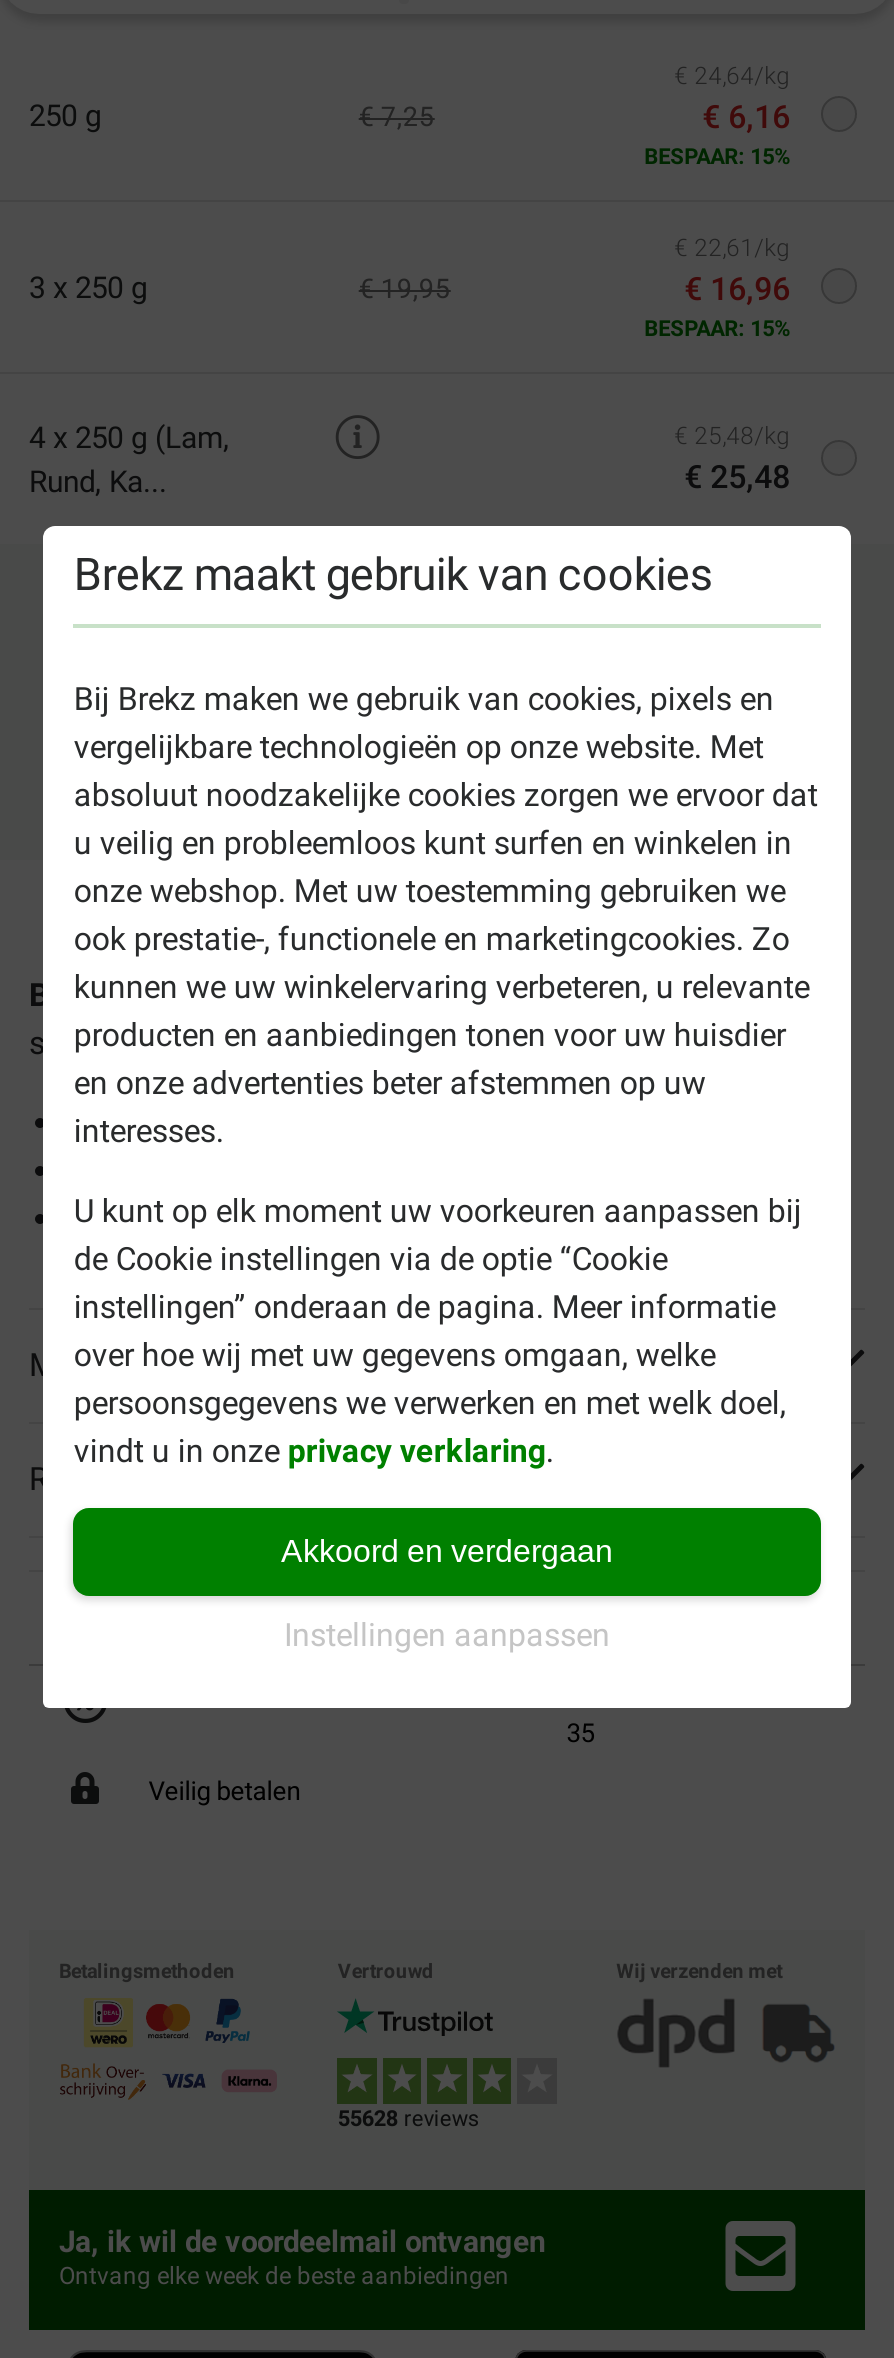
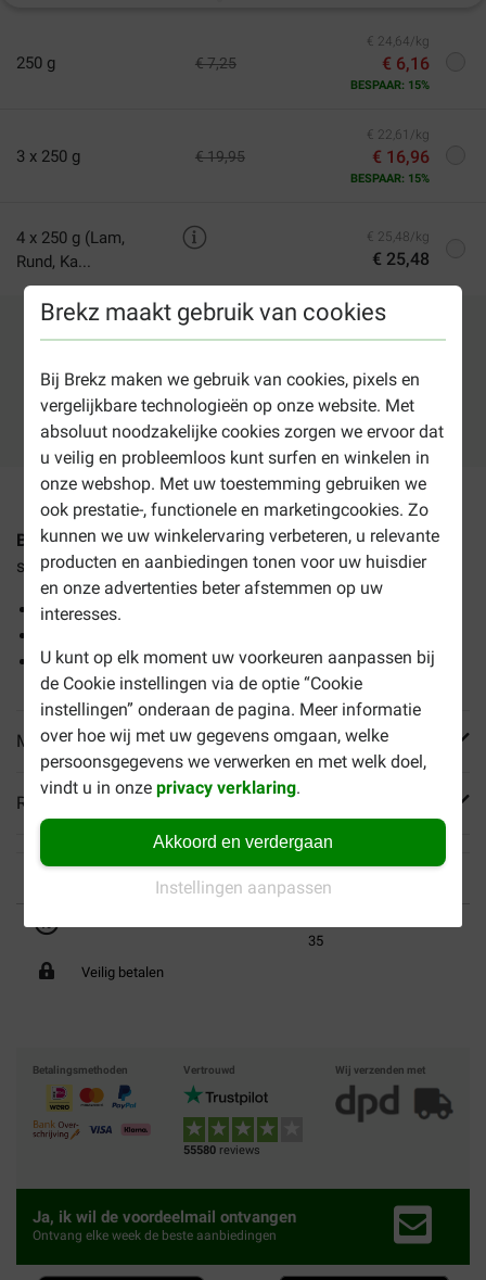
[338,2106,480,2132] 55628reviews -> [184,1143,261,1157] 55580reviews

